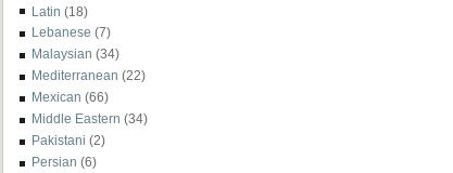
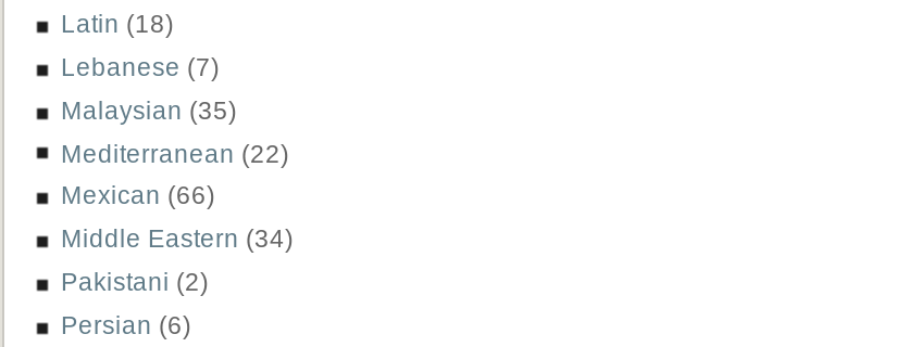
[32,47,119,61] Malaysian (34) -> [61,94,237,122] Malaysian (35)

